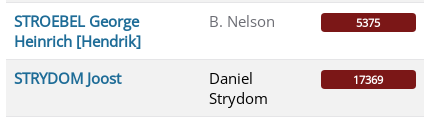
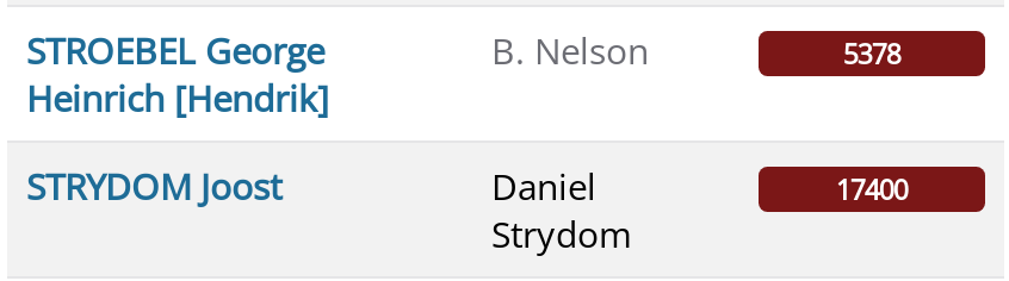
[356,15,380,30] 5375 -> [843,36,900,71] 5378
[353,72,383,87] 17369 -> [836,171,907,207] 17400

